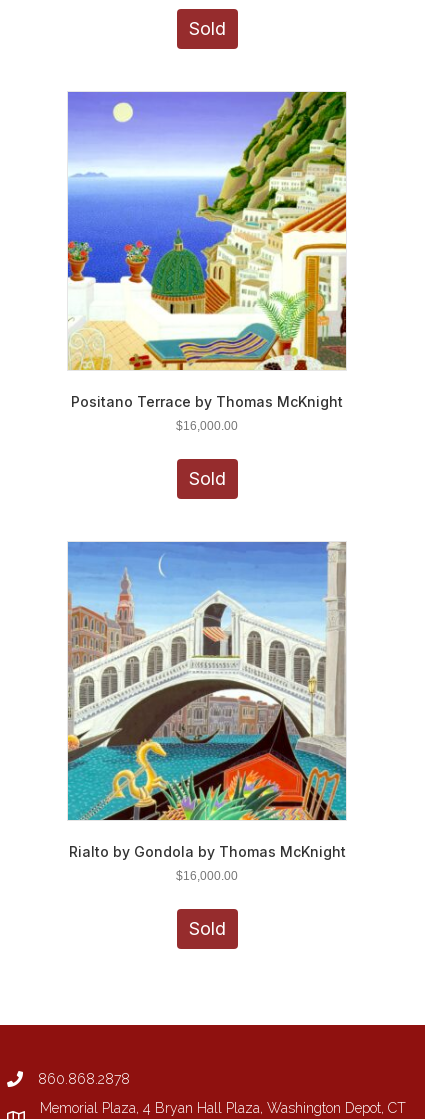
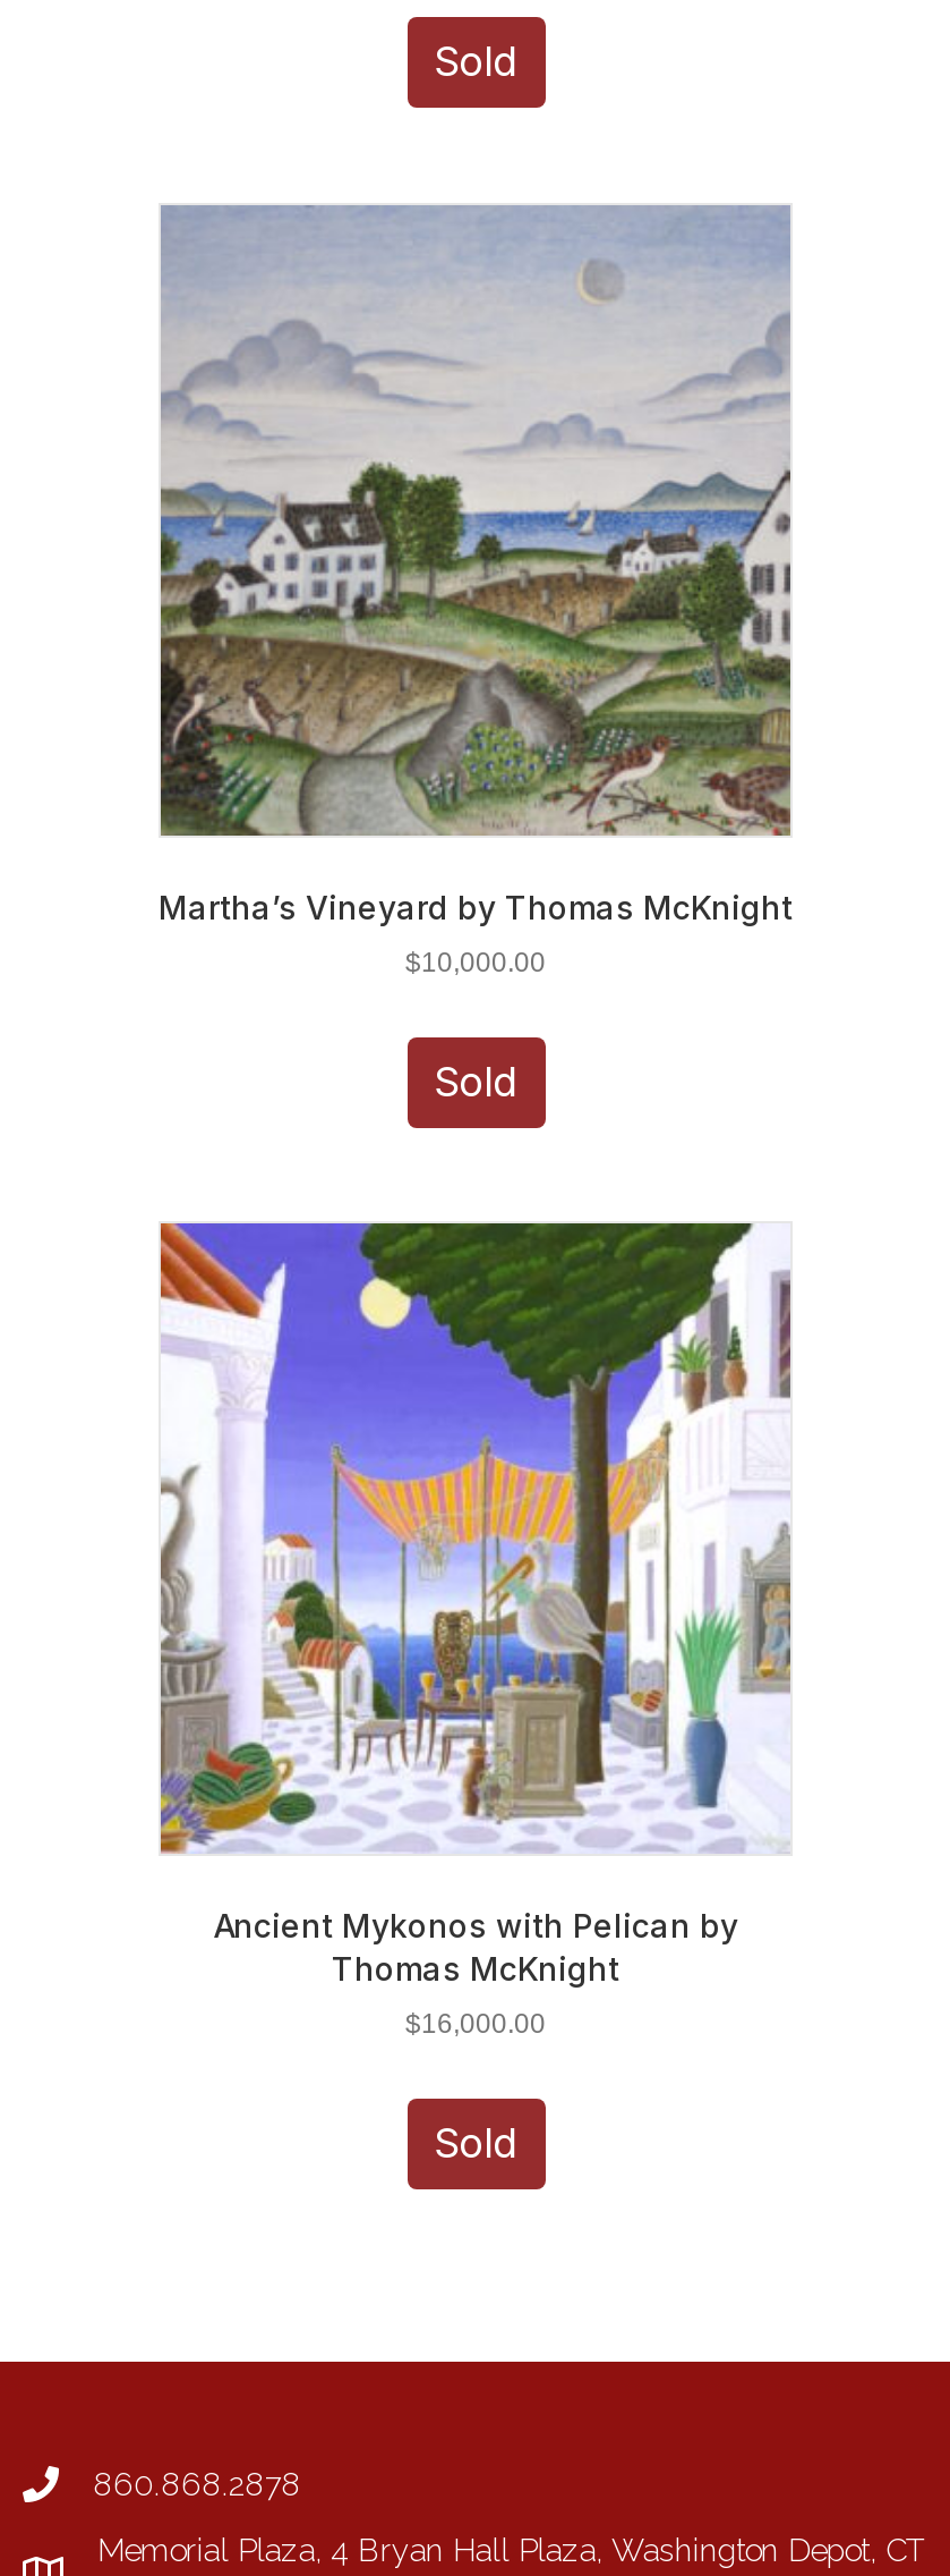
[67,91,347,410] [image] | Positano Terrace by Thomas McKnight -> [159,204,793,925] [image] | Martha’s Vineyard by Thomas McKnight
[176,419,238,433] $16,000.00 -> [405,946,546,977] $10,000.00
[67,541,347,860] [image] | Rialto by Gondola by Thomas McKnight -> [159,1220,790,1988] [image] | Ancient Mykonos with Pelican by | Thomas McKnight

